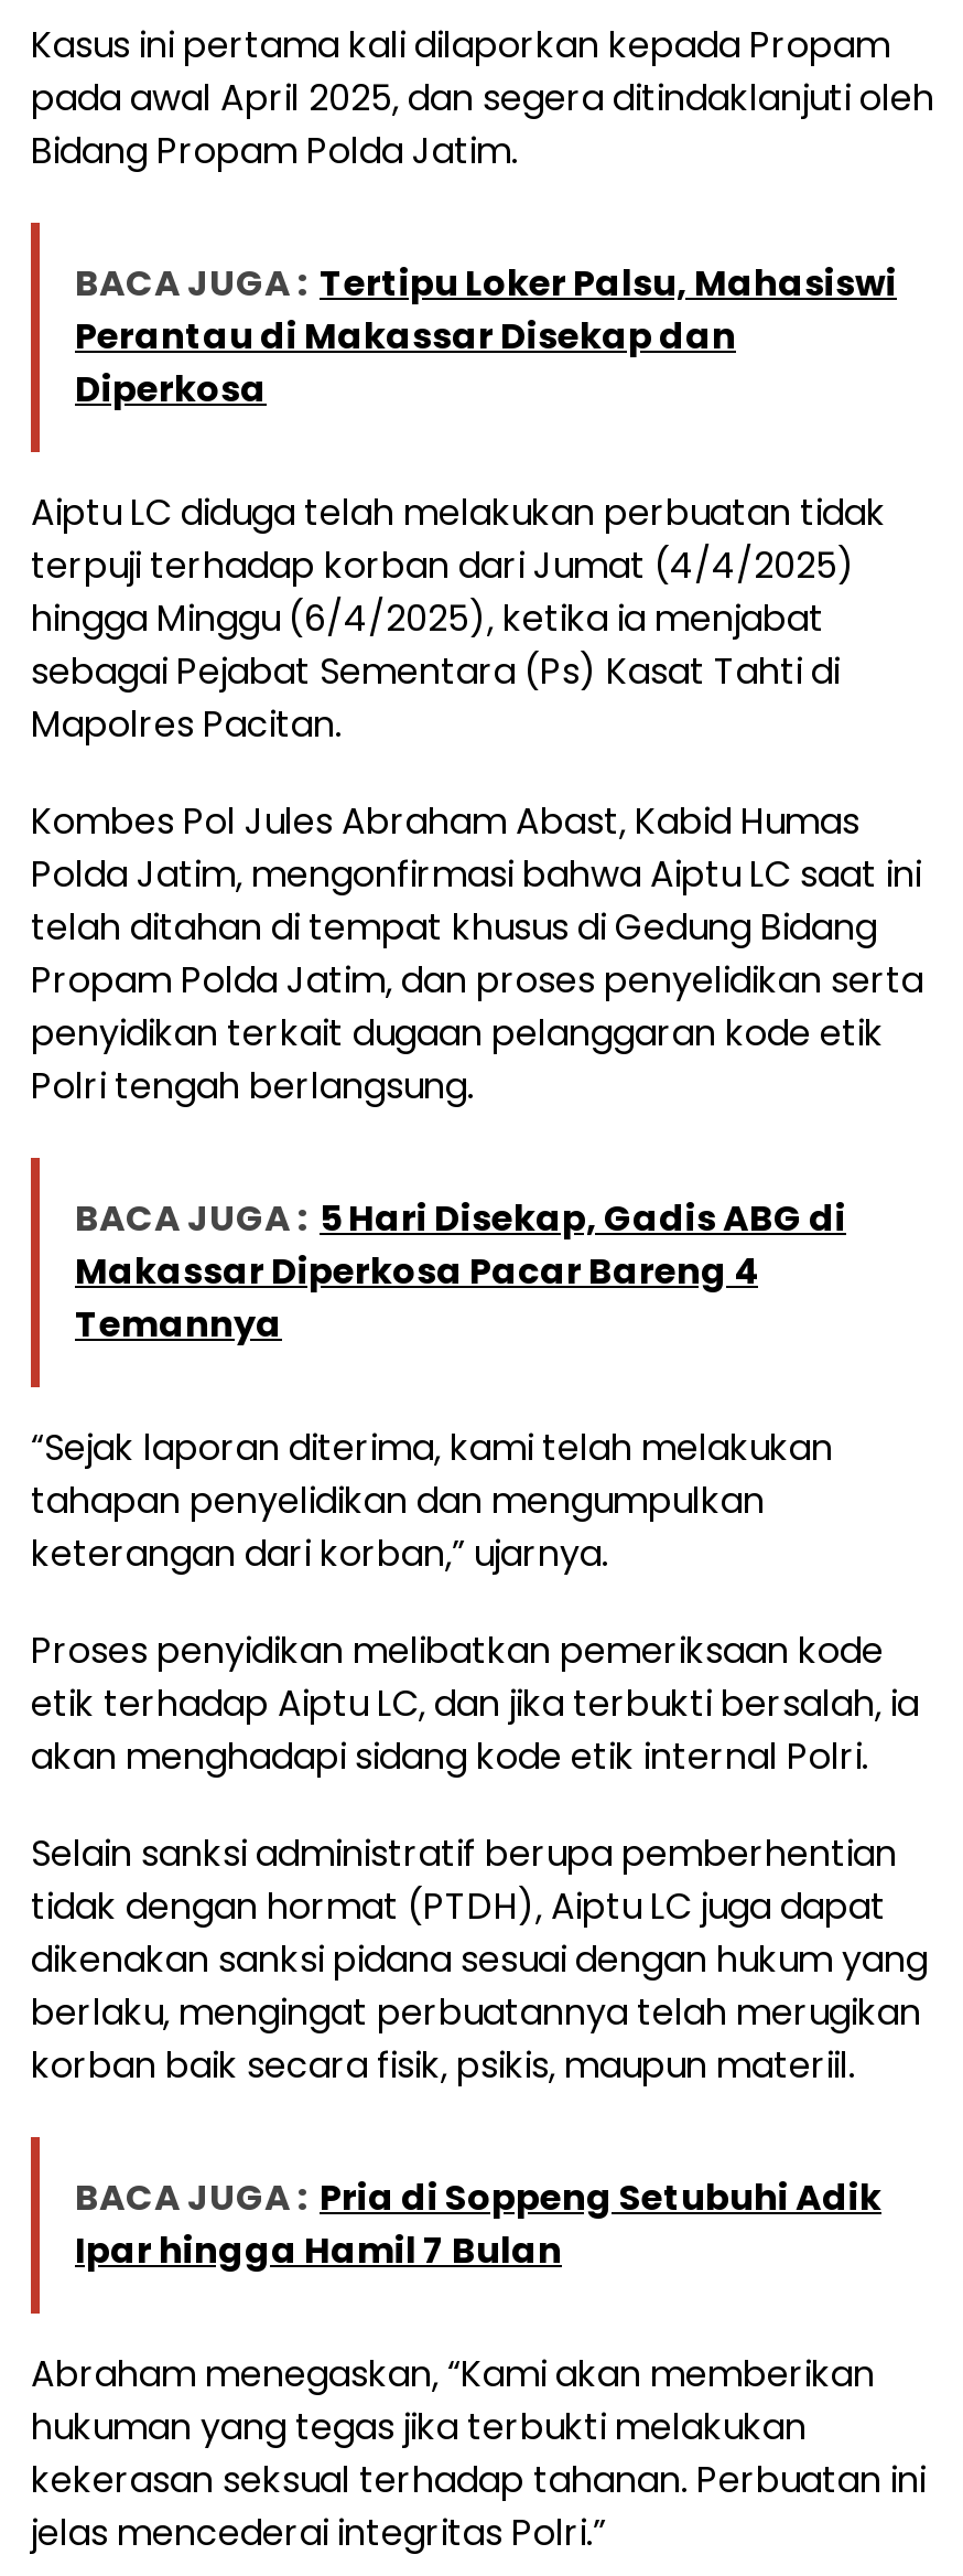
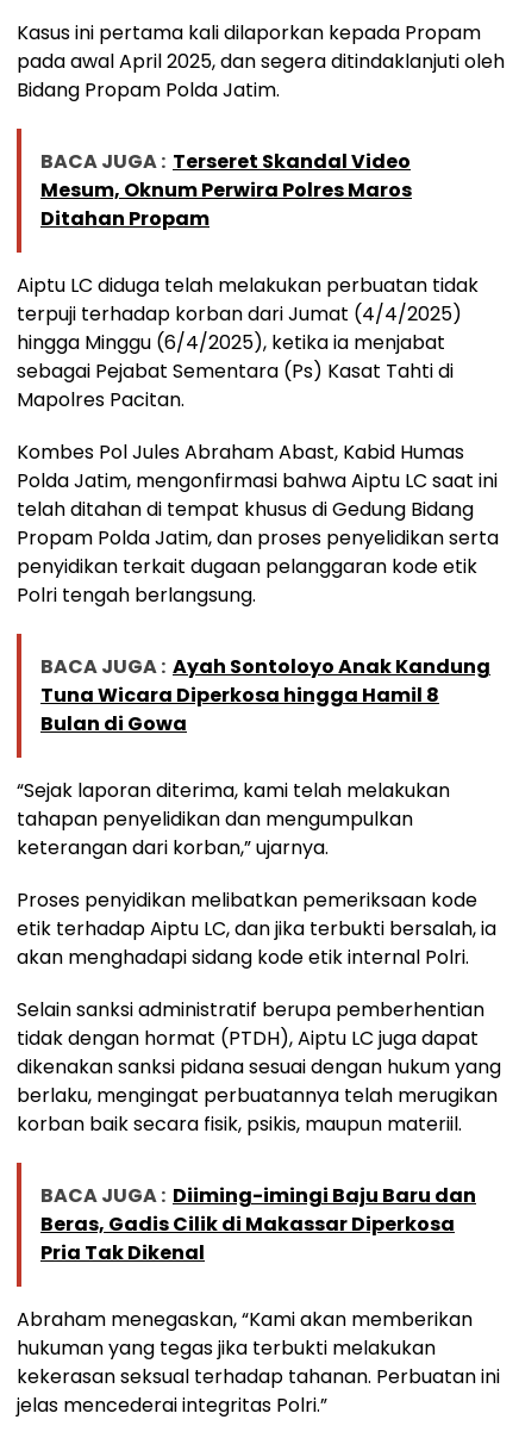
[75,258,897,415] BACA JUGA : Tertipu Loker Palsu, Mahasiswi | Perantau di Makassar Disekap dan | Diperkosa -> [40,148,412,232] BACA JUGA : Terseret Skandal Video | Mesum, Oknum Perwira Polres Maros | Ditahan Propam
[75,1193,846,1350] BACA JUGA : 5 Hari Disekap, Gadis ABG di | Makassar Diperkosa Pacar Bareng 4 | Temannya -> [40,653,490,738] BACA JUGA : Ayah Sontoloyo Anak Kandung | Tuna Wicara Diperkosa hingga Hamil 8 | Bulan di Gowa
[75,2173,881,2276] BACA JUGA : Pria di Soppeng Setubuhi Adik | Ipar hingga Hamil 7 Bulan -> [40,1182,476,1267] BACA JUGA : Diiming-imingi Baju Baru dan | Beras, Gadis Cilik di Makassar Diperkosa | Pria Tak Dikenal

